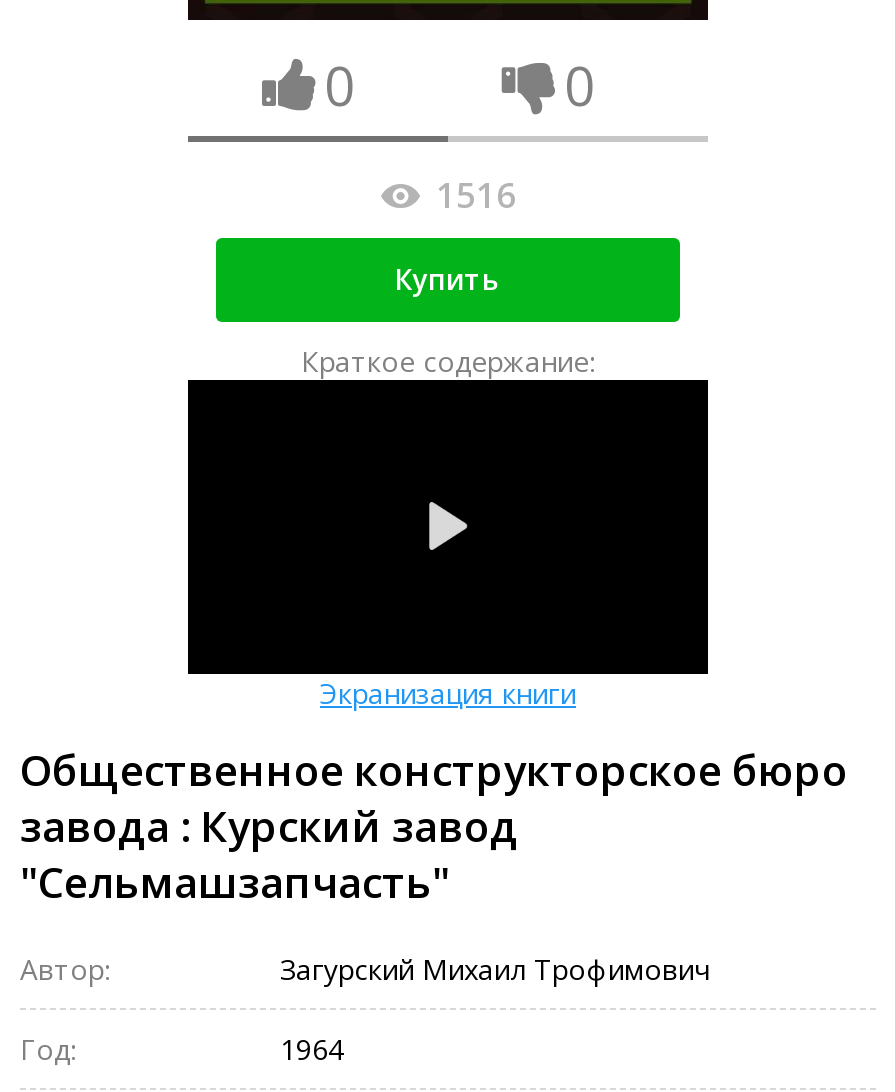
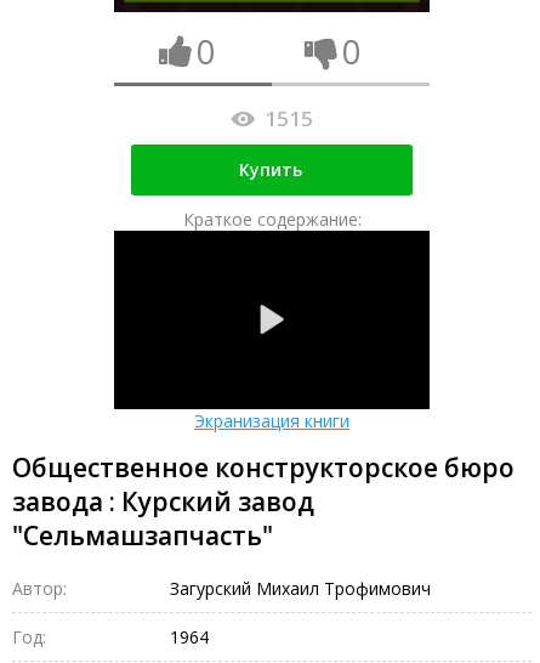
[428,173,516,219] 1516 -> [260,105,313,133] 1515

